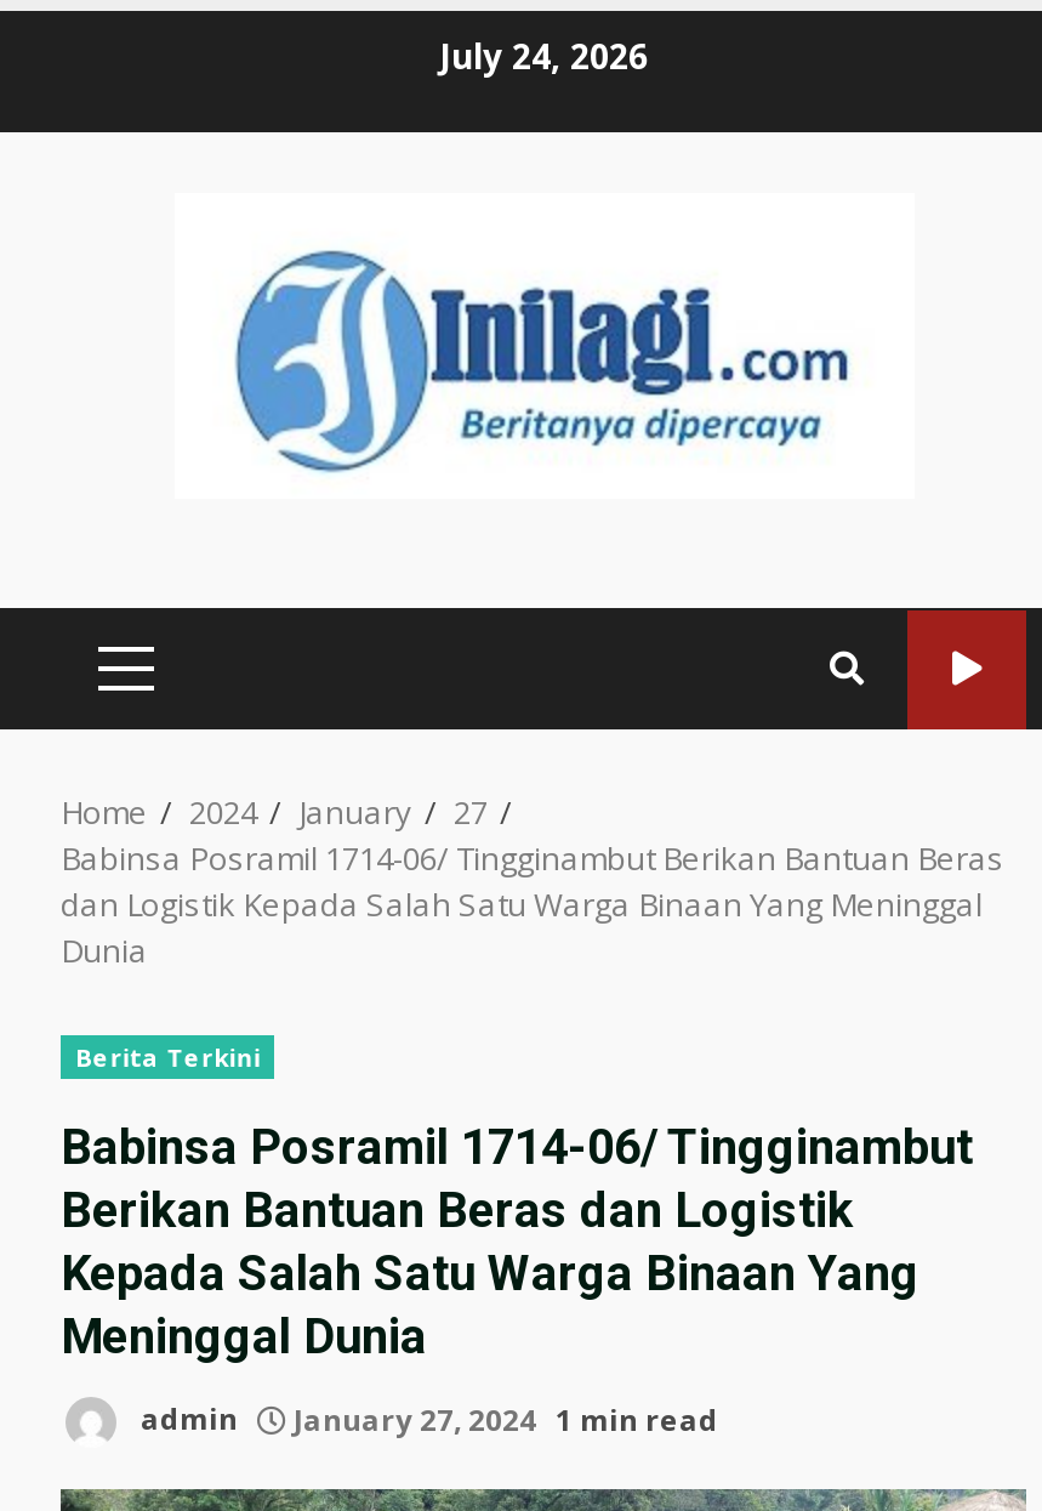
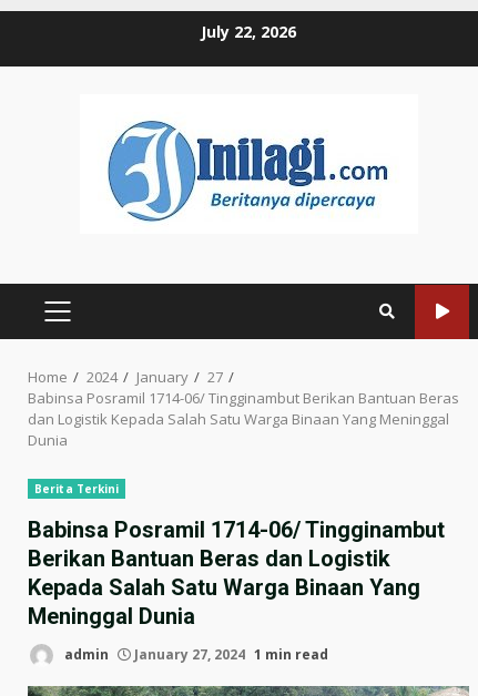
[439,32,648,78] July 24, 2026 -> [201,21,296,42] July 22, 2026

